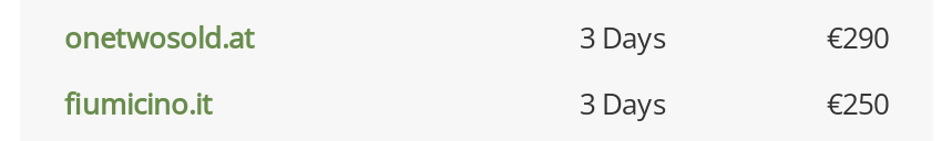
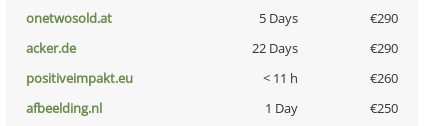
[580,18,666,57] 3 Days -> [258,9,297,27] 5 Days
[64,84,666,123] fiumicino.it | 3 Days -> [26,39,398,117] acker.de | 22 Days | €290 | positiveimpakt.eu | < 11 h | €260 | afbeelding.nl | 1 Day

